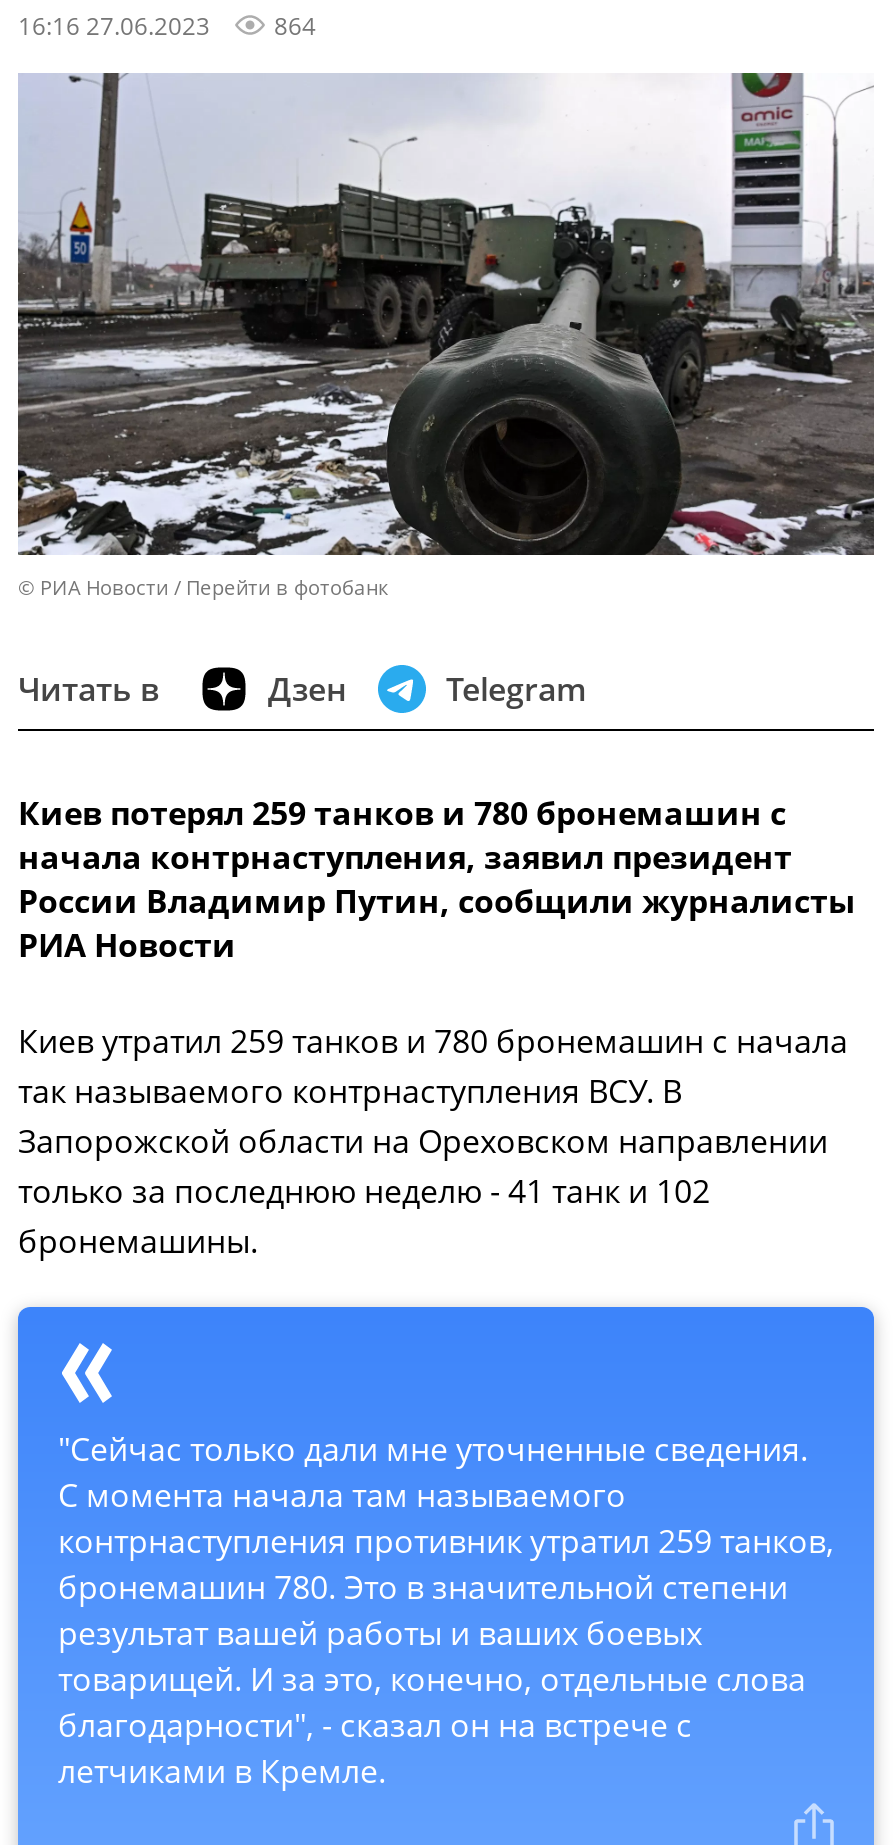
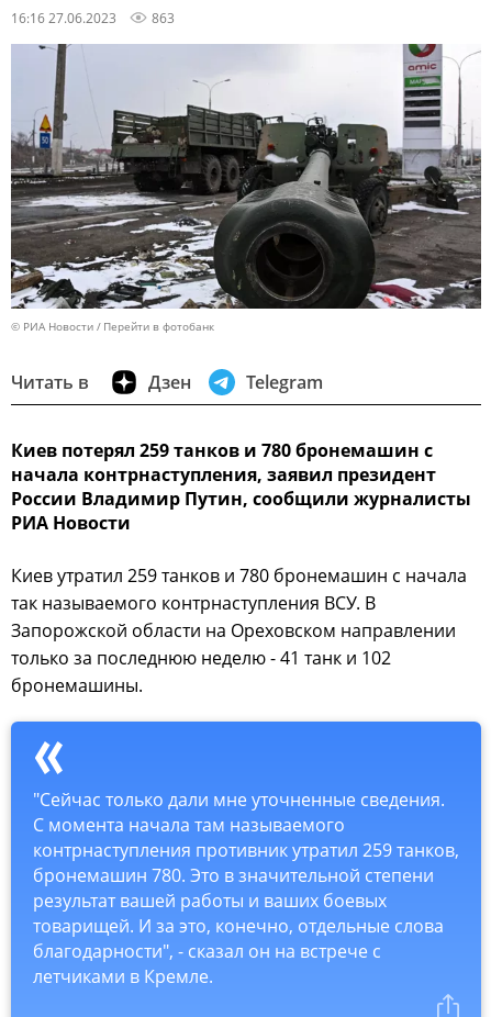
[18,9,316,41] 16:16 27.06.2023 864 -> [11,9,175,26] 16:16 27.06.2023 863

